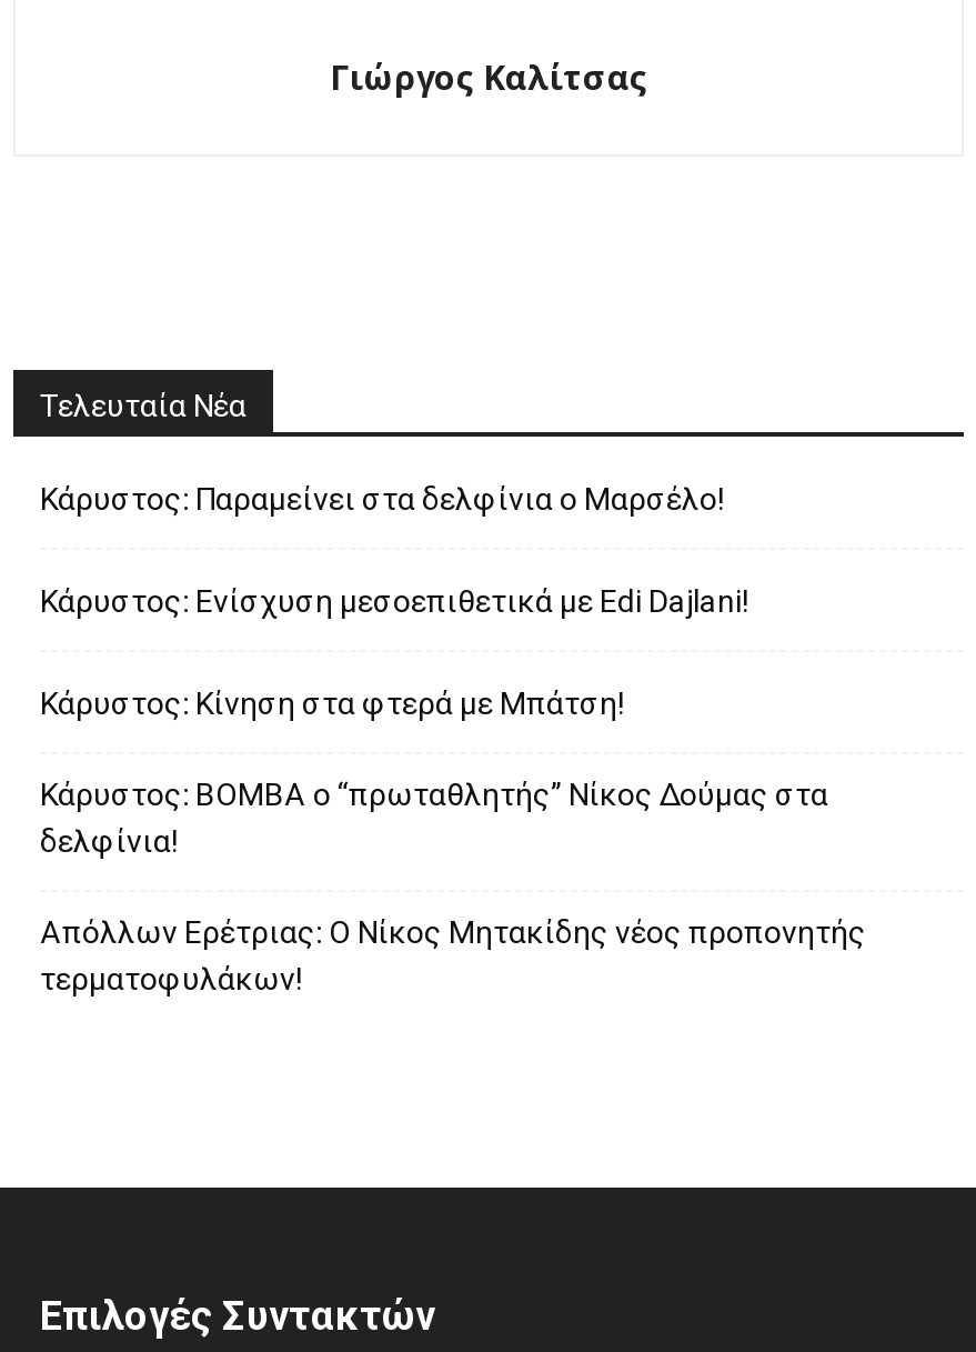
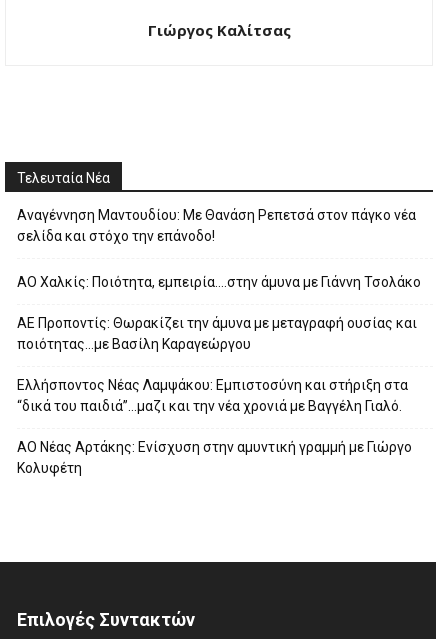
[40,481,724,517] Κάρυστος: Παραμείνει στα δελφίνια ο Μαρσέλο! -> [17,207,416,244] Αναγέννηση Μαντουδίου: Με Θανάση Ρεπετσά στον πάγκο νέα | σελίδα και στόχο την επάνοδο!
[40,583,748,619] Κάρυστος: Ενίσχυση μεσοεπιθετικά με Edi Dajlani! -> [17,274,421,290] ΑΟ Χαλκίς: Ποιότητα, εμπειρία….στην άμυνα με Γιάννη Τσολάκο
[40,686,624,721] Κάρυστος: Κίνηση στα φτερά με Μπάτση! -> [17,315,417,352] ΑΕ Προποντίς: Θωρακίζει την άμυνα με μεταγραφή ουσίας και | ποιότητας…με Βασίλη Καραγεώργου
[40,777,828,859] Κάρυστος: ΒΟΜΒΑ ο “πρωταθλητής” Νίκος Δούμας στα | δελφίνια! -> [17,377,408,414] Eλλήσποντος Νέας Λαμψάκου: Εμπιστοσύνη και στήριξη στα | “δικά του παιδιά”…μαζι και την νέα χρονιά με Βαγγέλη Γιαλό.
[40,915,866,997] Απόλλων Ερέτριας: Ο Νίκος Μητακίδης νέος προπονητής | τερματοφυλάκων! -> [17,439,412,476] ΑΟ Νέας Αρτάκης: Ενίσχυση στην αμυντική γραμμή με Γιώργο | Κολυφέτη

